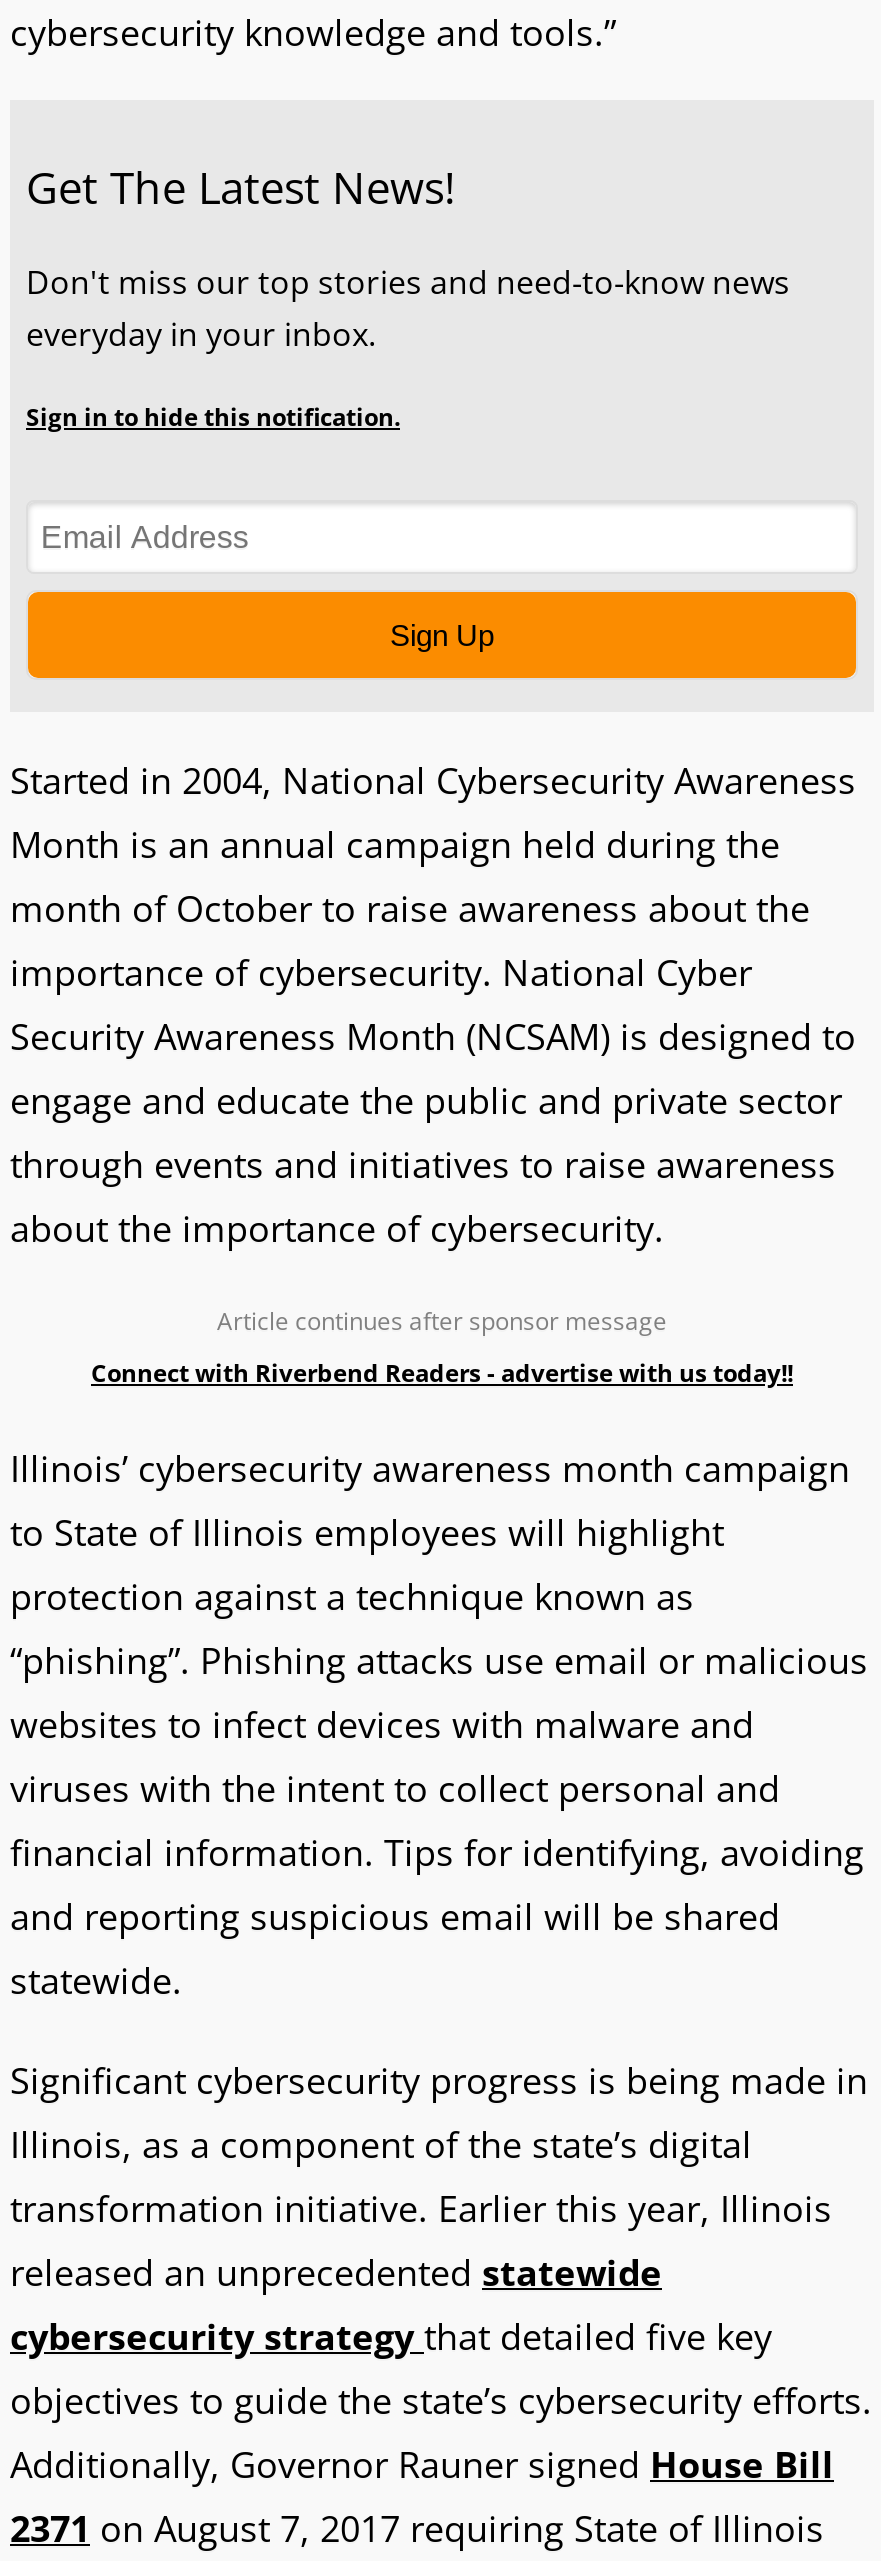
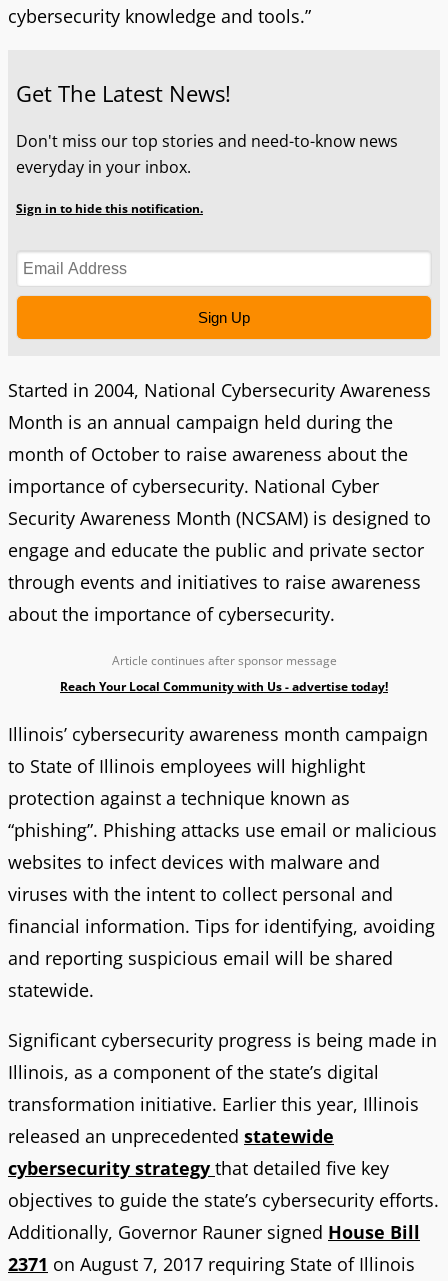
[91,1355,793,1389] Connect with Riverbend Readers - advertise with us today!! -> [60,678,388,695] Reach Your Local Community with Us - advertise today!

